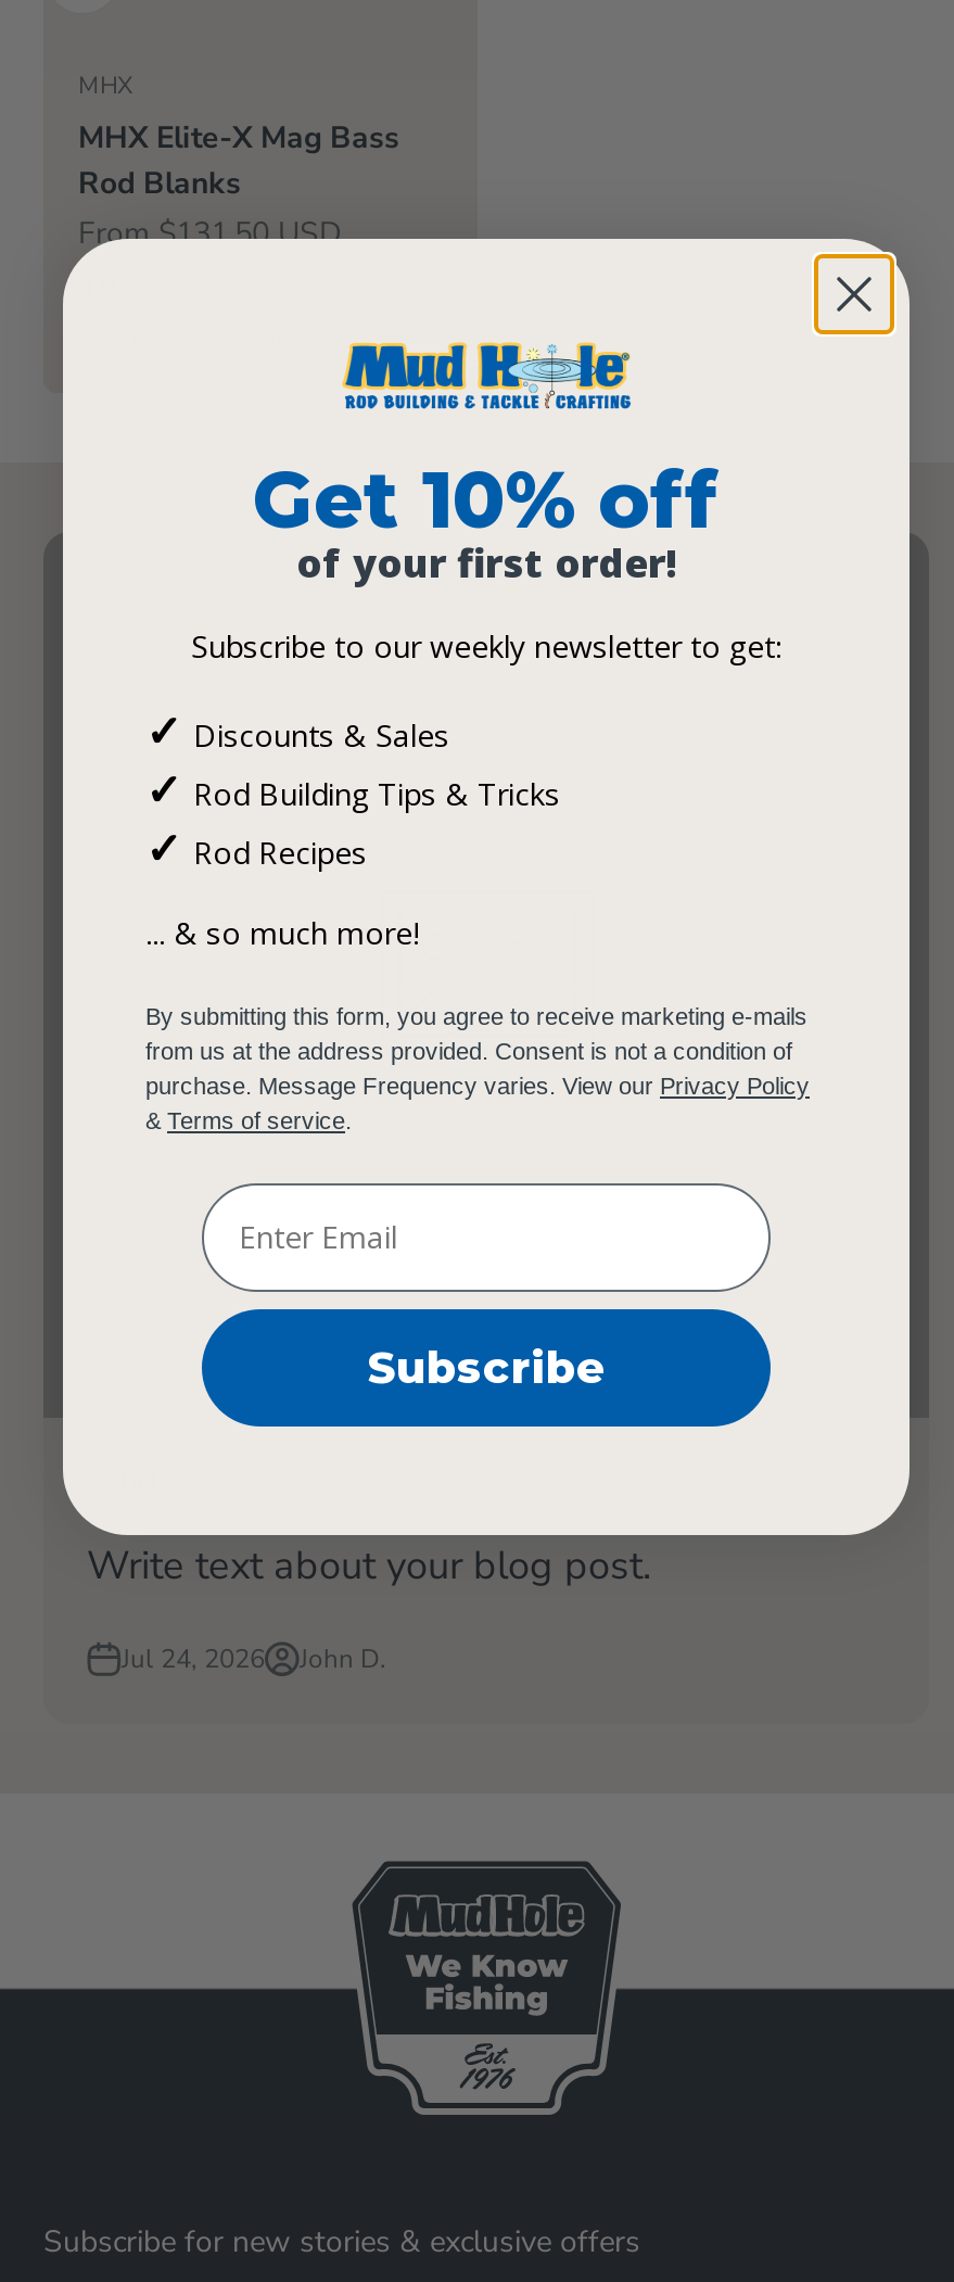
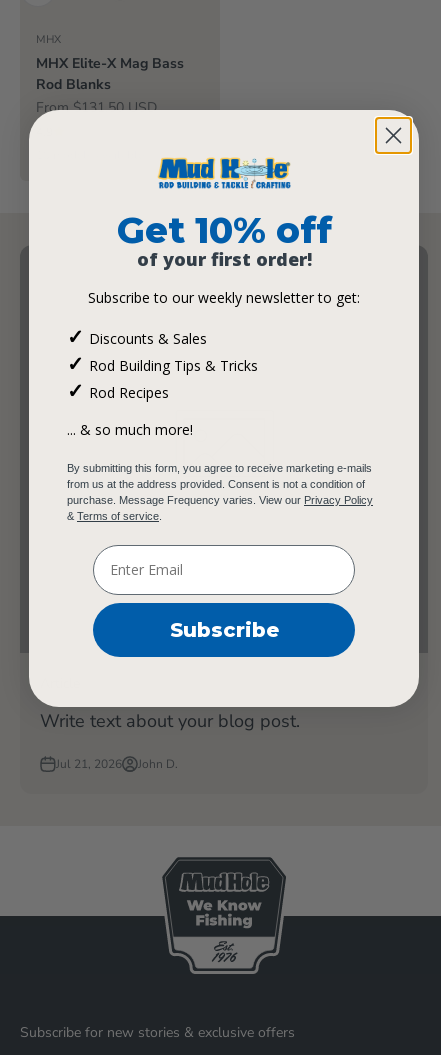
[122,1641,386,1675] Jul 24, 2026 John D. -> [56,756,178,772] Jul 21, 2026 John D.

